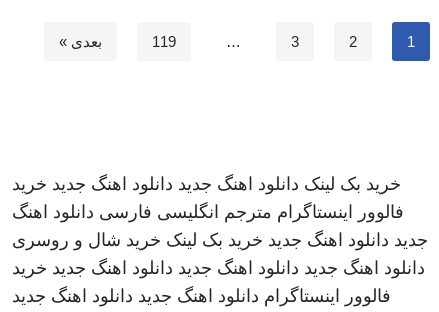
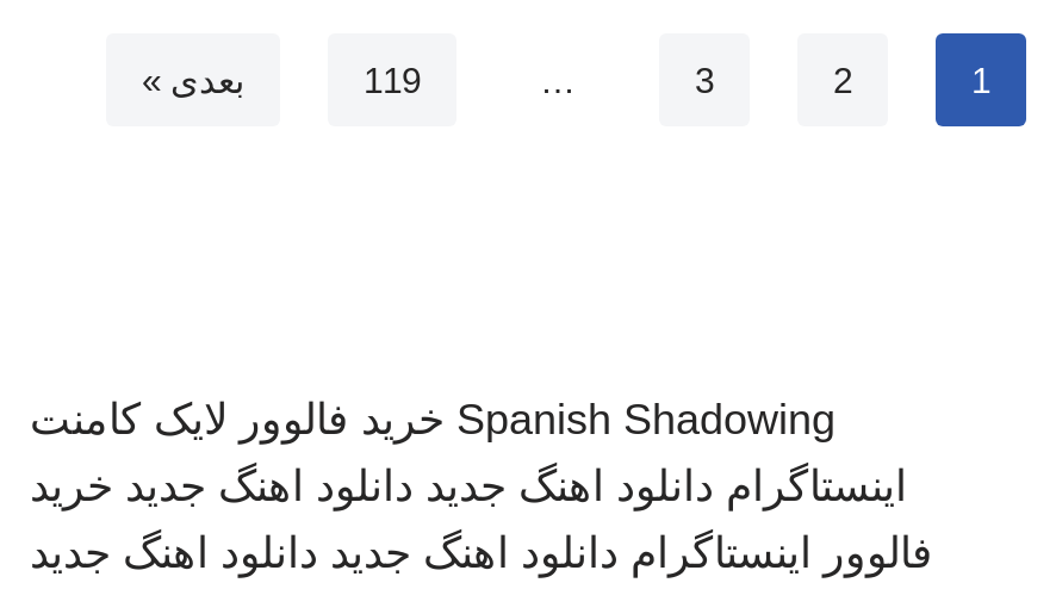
[12,174,428,278] خرید بک لینک دانلود اهنگ جدید دانلود اهنگ جدید خرید | فالوور اینستاگرام مترجم انگلیسی فارسی دانلود اهنگ | جدید دانلود اهنگ جدید خرید بک لینک خرید شال و روسری | دانلود اهنگ جدید دانلود اهنگ جدید دانلود اهنگ جدید خرید -> [30,396,907,511] Spanish Shadowing خرید فالوور لایک کامنت | اینستاگرام دانلود اهنگ جدید دانلود اهنگ جدید خرید

